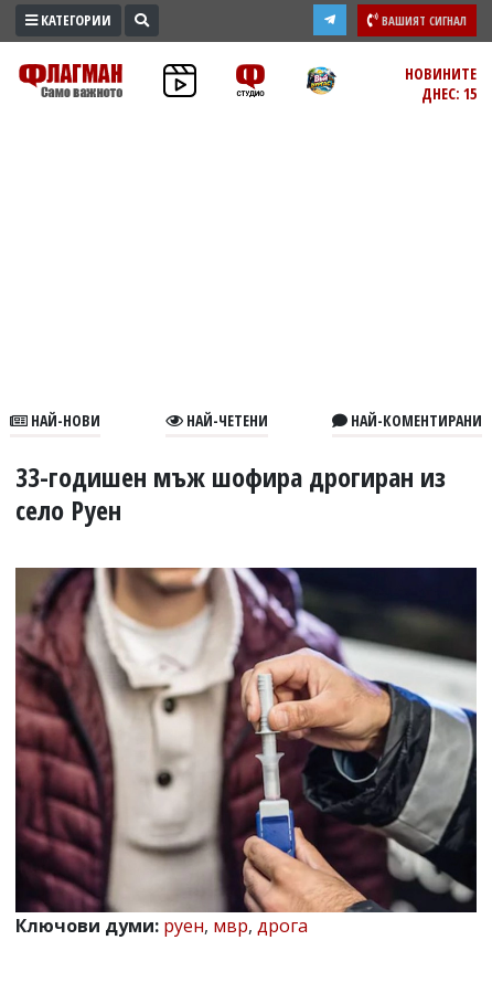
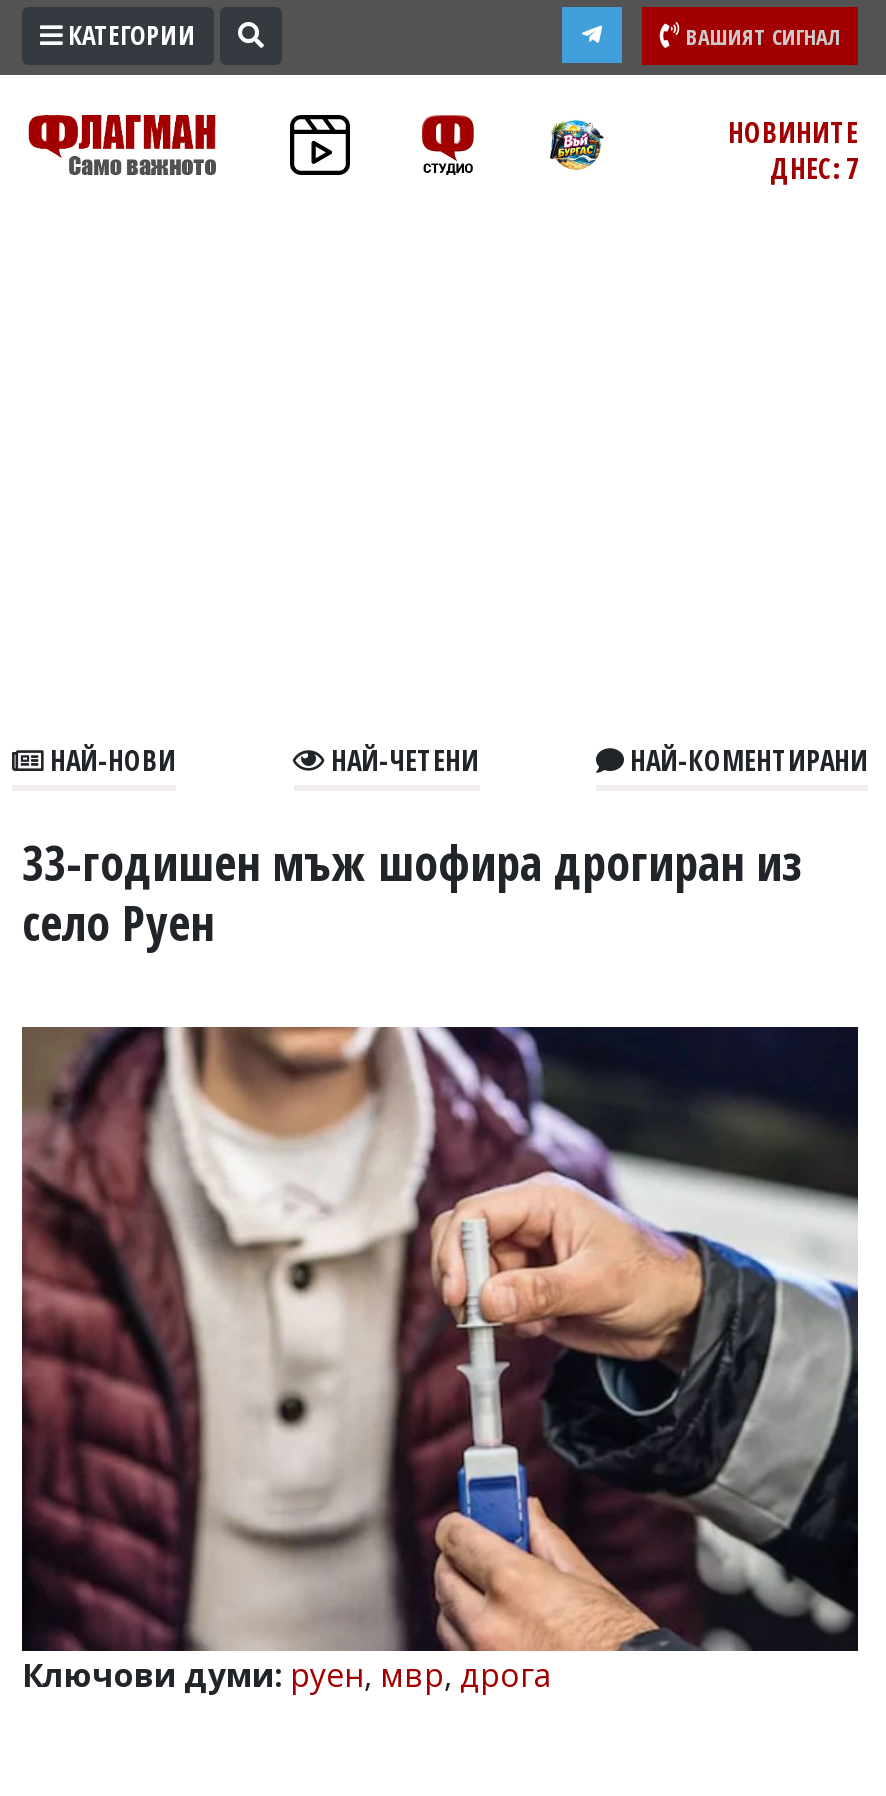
[421,83,477,104] ДНЕС: 15 -> [770,149,858,187] ДНЕС: 7

